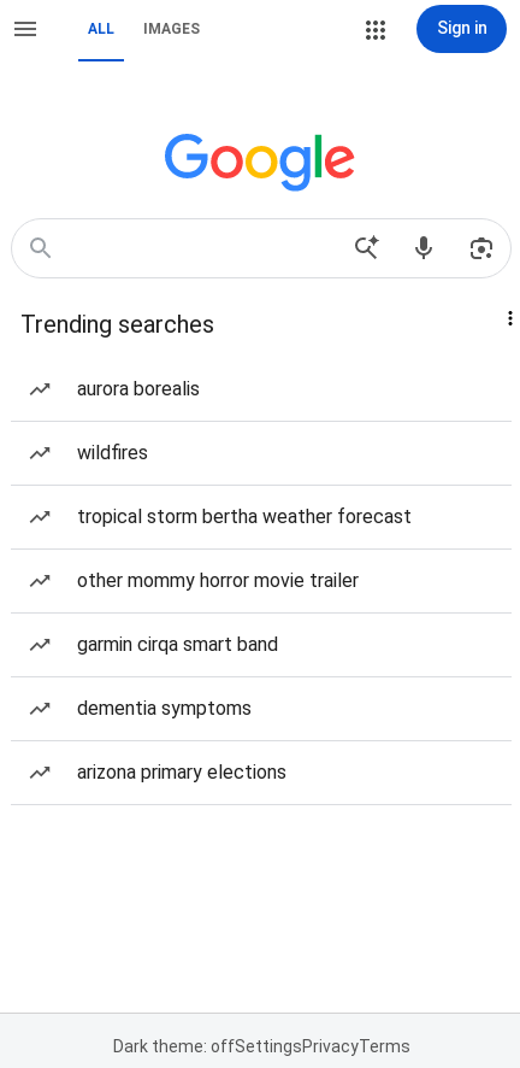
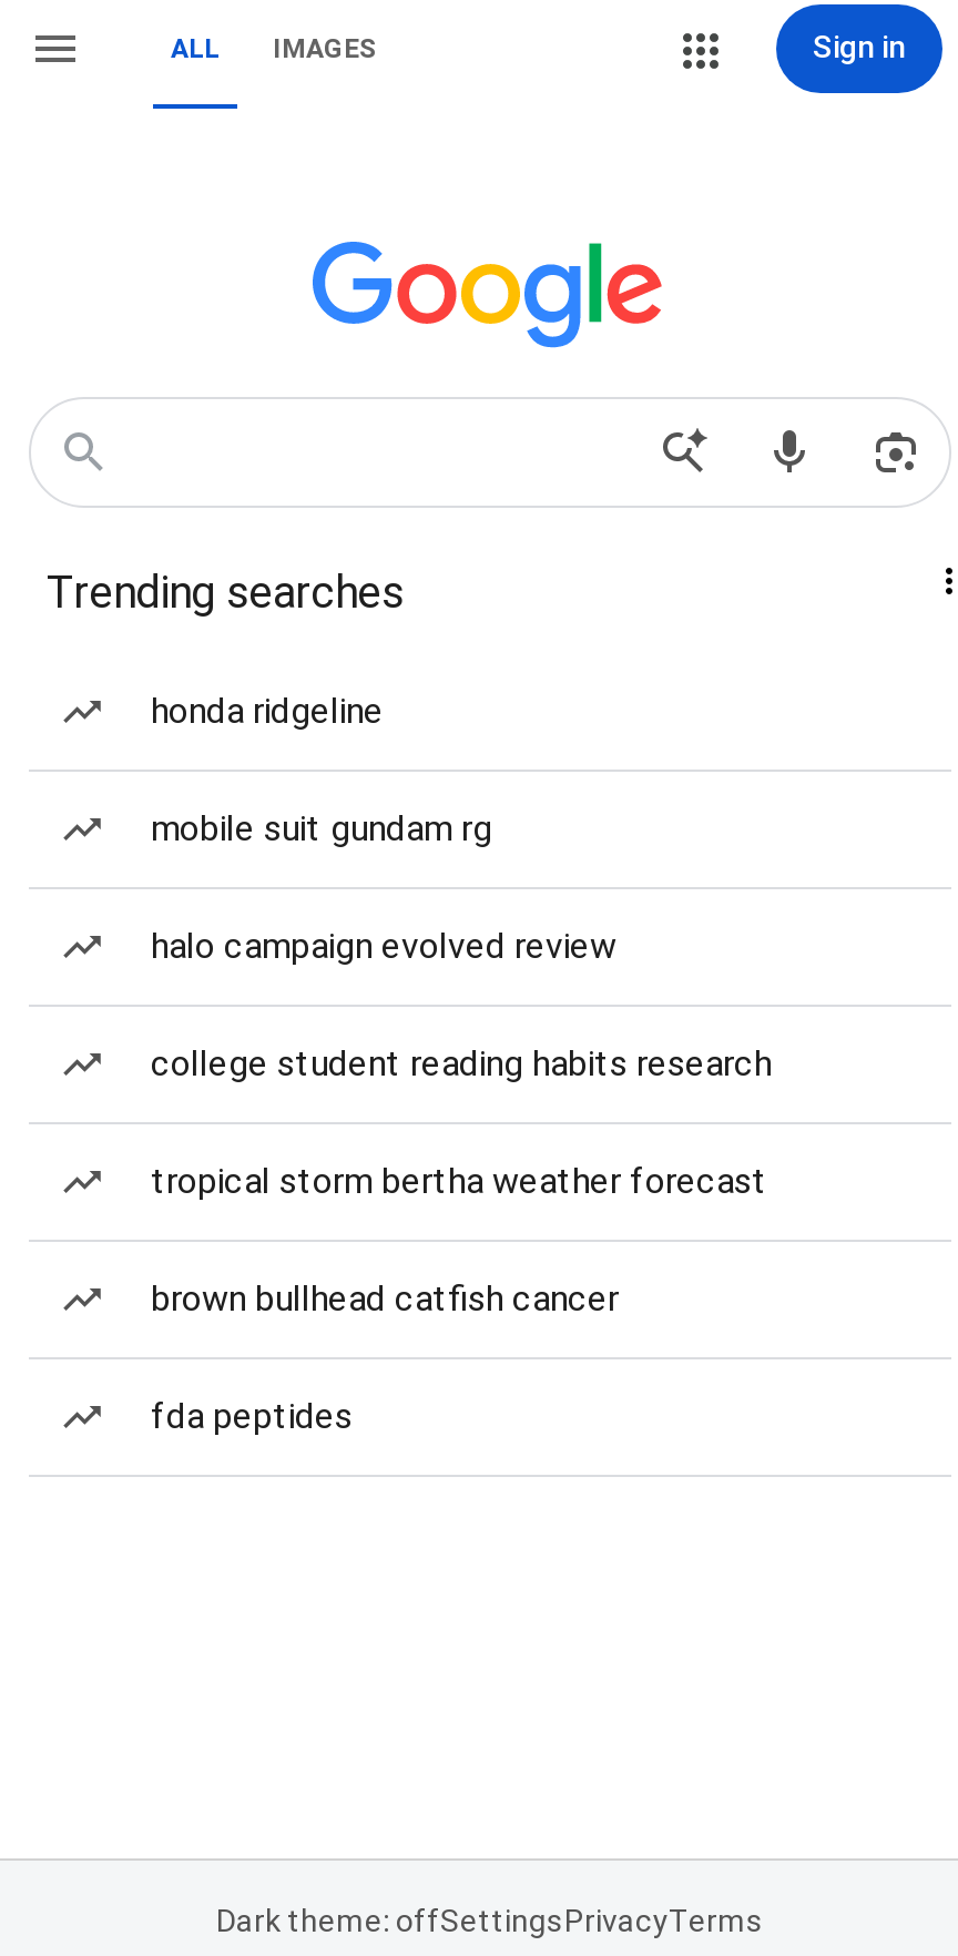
[77,377,200,464] aurora borealis | wildfires -> [151,690,772,1084] honda ridgeline | mobile suit gundam rg | halo campaign evolved review | college student reading habits research
moved [77,505,412,528] -> [151,1160,767,1202]: tropical storm bertha weather forecast
[77,569,359,784] other mommy horror movie trailer | garmin cirqa smart band | dementia symptoms | arizona primary elections -> [151,1277,619,1437] brown bullhead catfish cancer | fda peptides

